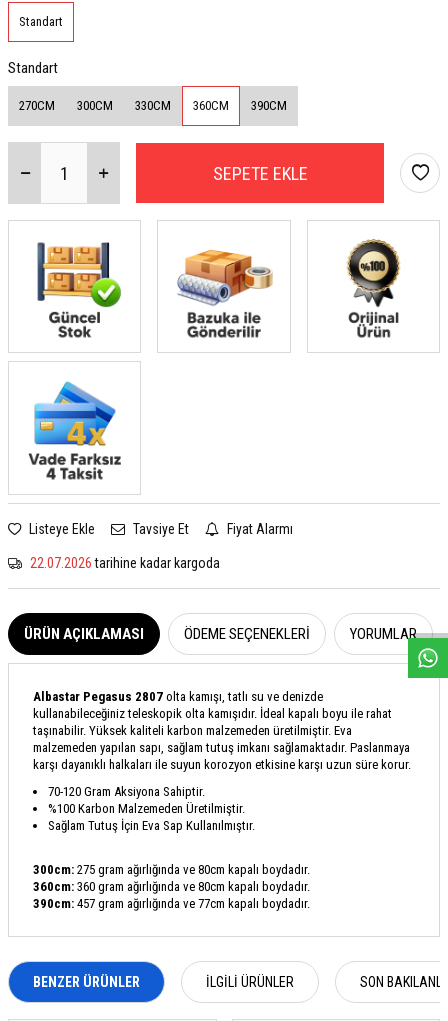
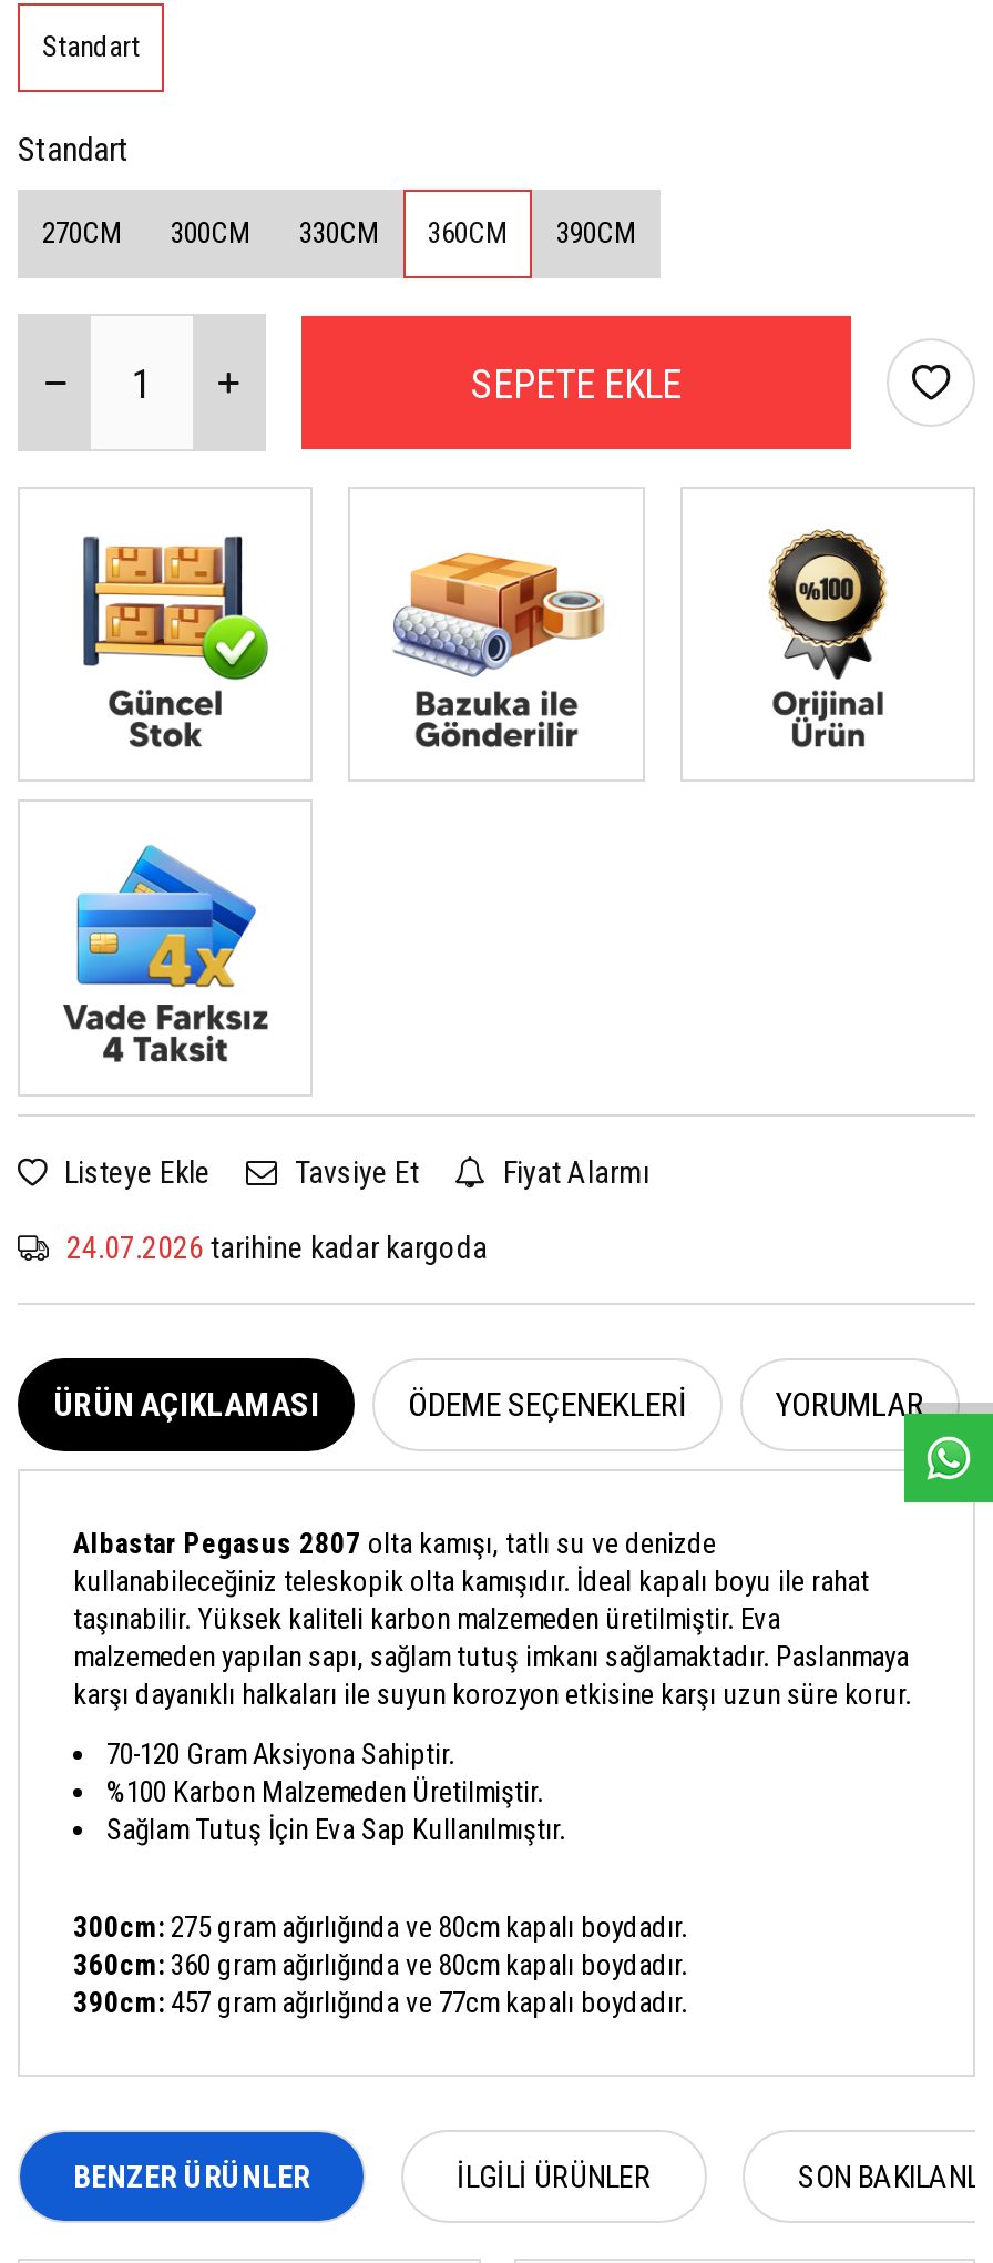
[30,555,220,571] 22.07.2026 tarihine kadar kargoda -> [66,1229,488,1264] 24.07.2026 tarihine kadar kargoda

